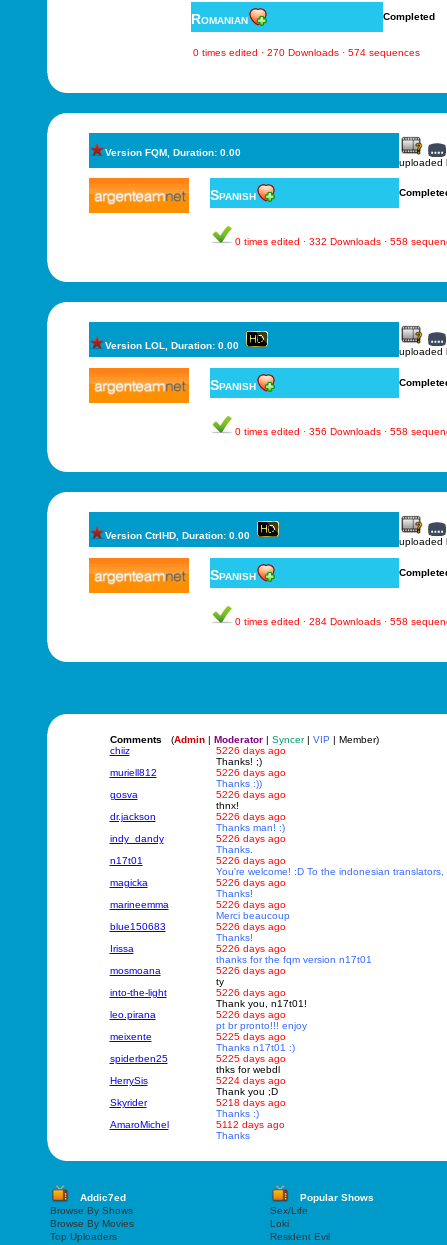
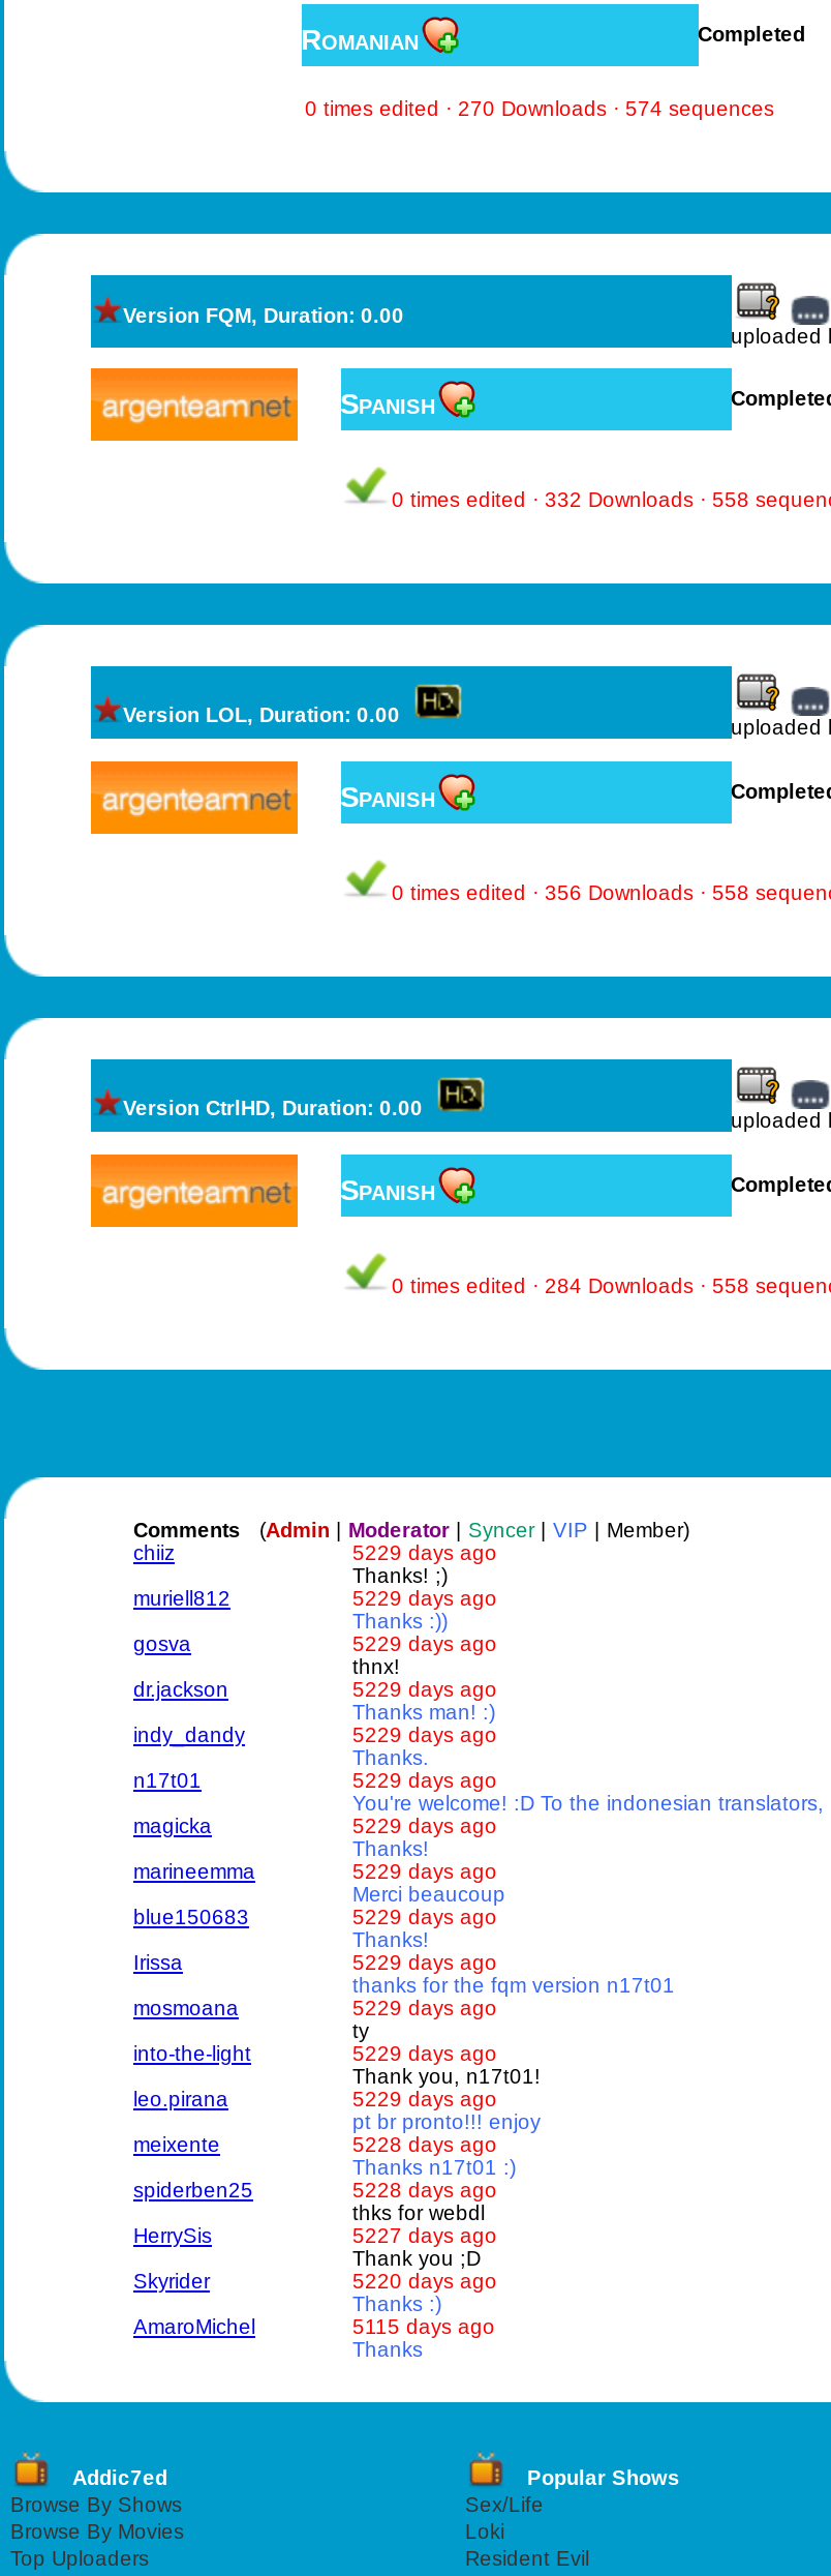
[215,745,285,756] 5226 days ago -> [352,1541,497,1564] 5229 days ago
[215,767,285,778] 5226 days ago -> [352,1587,497,1610] 5229 days ago
[215,789,285,800] 5226 days ago -> [352,1633,497,1655] 5229 days ago
[215,811,285,822] 5226 days ago -> [352,1678,497,1701] 5229 days ago
[215,833,285,844] 5226 days ago -> [352,1724,497,1746] 5229 days ago
[215,855,285,866] 5226 days ago -> [352,1769,497,1792] 5229 days ago
[215,877,285,888] 5226 days ago -> [352,1815,497,1837] 5229 days ago
[215,899,285,910] 5226 days ago -> [352,1860,497,1883] 5229 days ago
[215,921,285,932] 5226 days ago -> [352,1906,497,1928] 5229 days ago
[215,943,285,954] 5226 days ago -> [352,1951,497,1974] 5229 days ago
[215,965,285,976] 5226 days ago -> [352,1997,497,2019] 5229 days ago
[215,987,285,998] 5226 days ago -> [352,2042,497,2065] 5229 days ago
[215,1009,285,1020] 5226 days ago -> [352,2088,497,2110] 5229 days ago
[215,1031,285,1042] 5225 days ago -> [352,2133,497,2156] 5228 days ago
[215,1053,285,1064] 5225 days ago -> [352,2179,497,2201] 5228 days ago
[215,1075,285,1086] 5224 days ago -> [352,2224,497,2247] 5227 days ago
[215,1097,285,1108] 5218 days ago -> [352,2270,497,2293] 5220 days ago
[215,1119,284,1130] 5112 days ago -> [352,2315,495,2338] 5115 days ago

